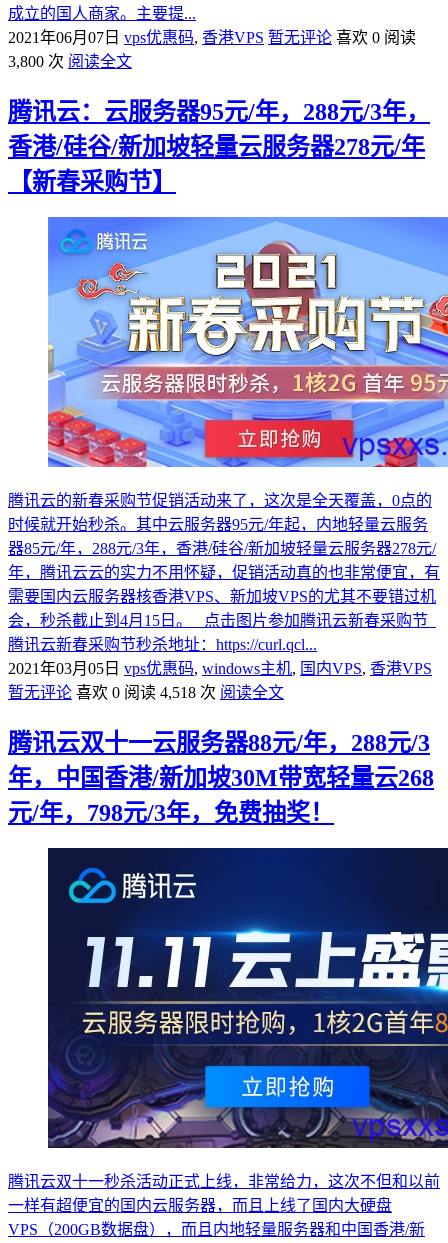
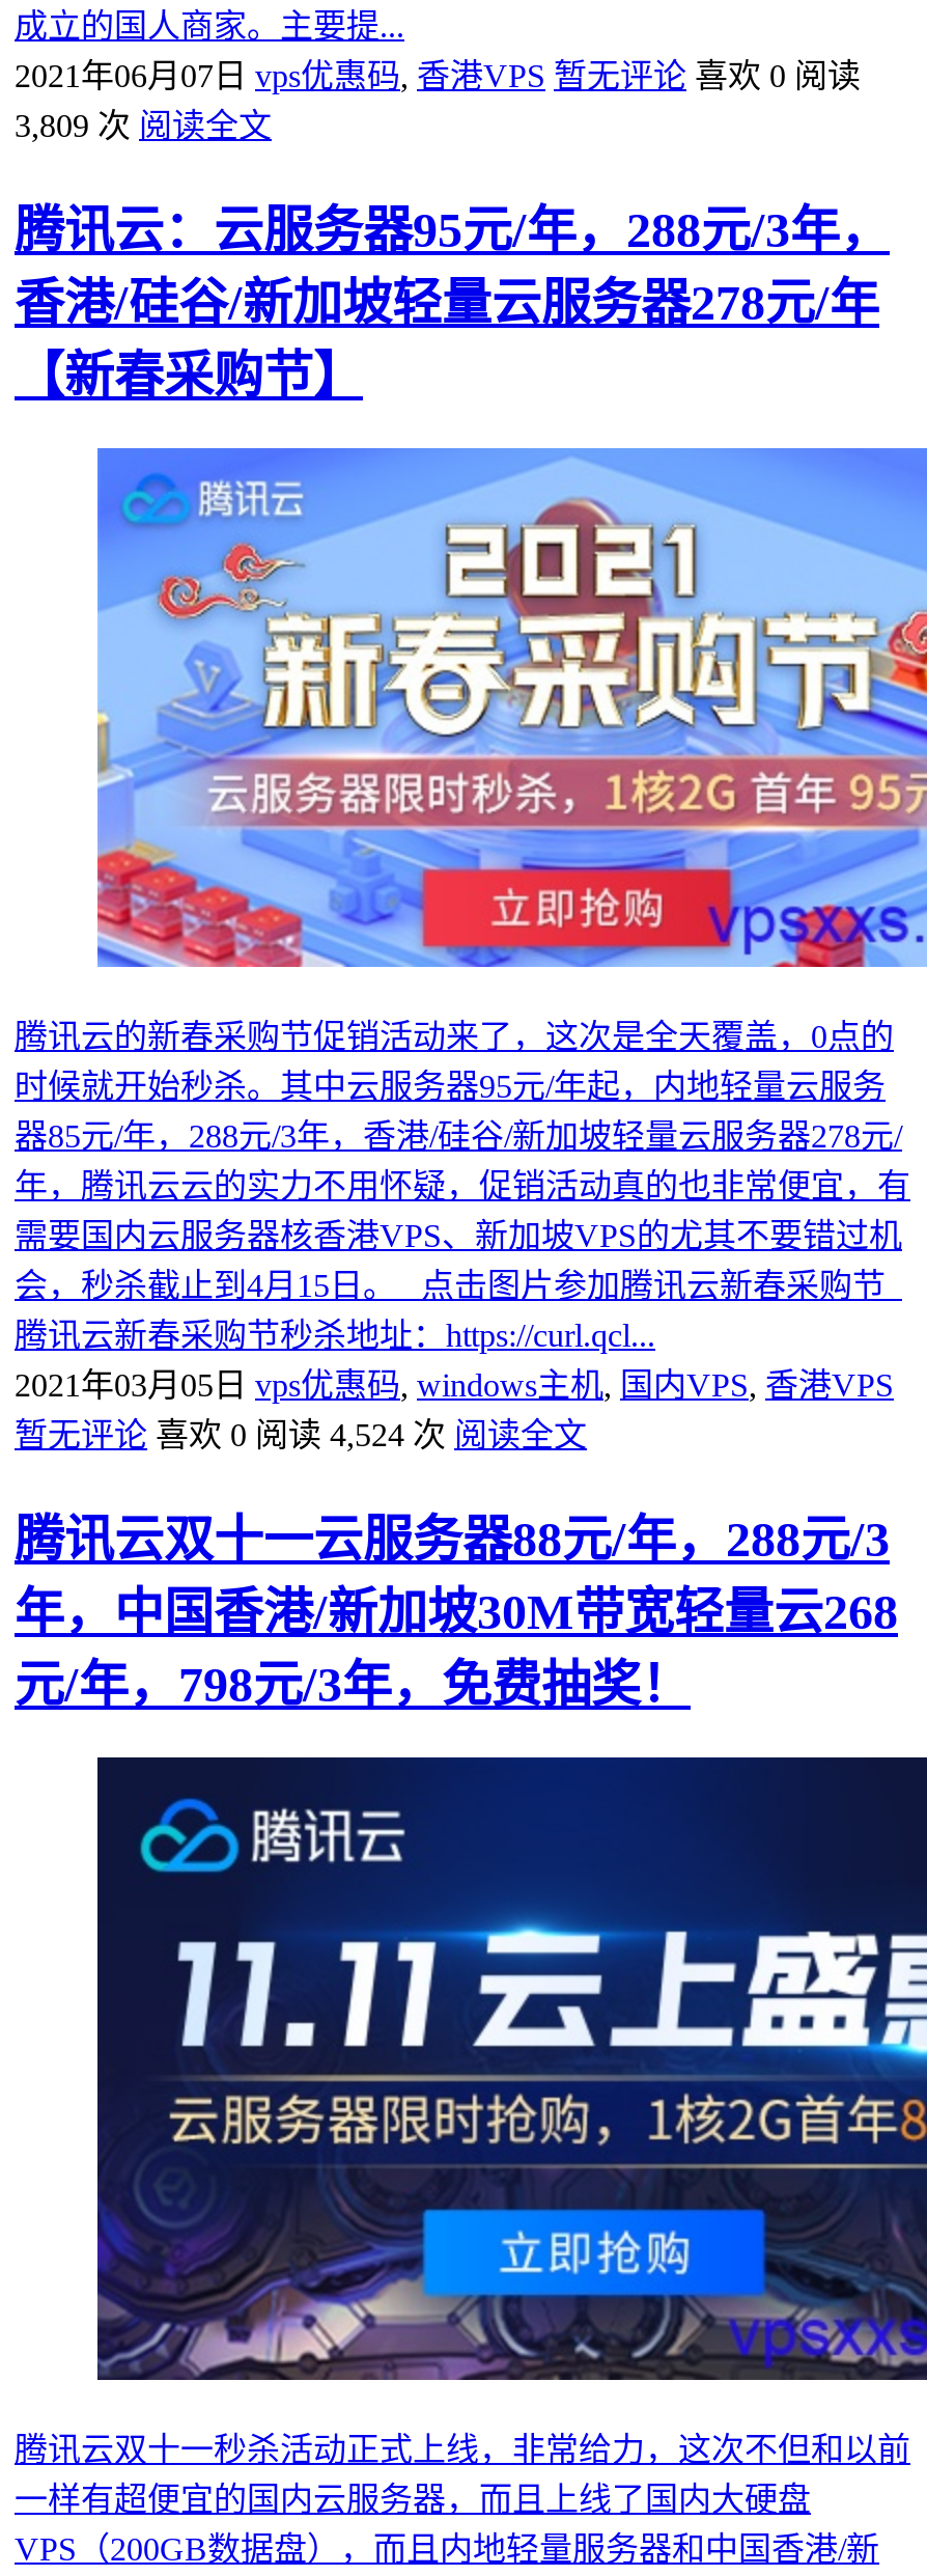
[8,53,132,70] 3,800 次 阅读全文 -> [15,109,272,144] 3,809 次 阅读全文
[8,684,284,701] 暂无评论 喜欢 0阅读 4,518 次 阅读全文 -> [15,1417,587,1453] 暂无评论 喜欢 0阅读 4,524 次 阅读全文

